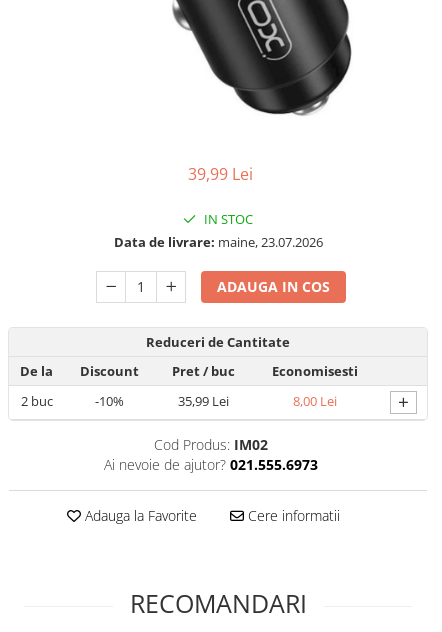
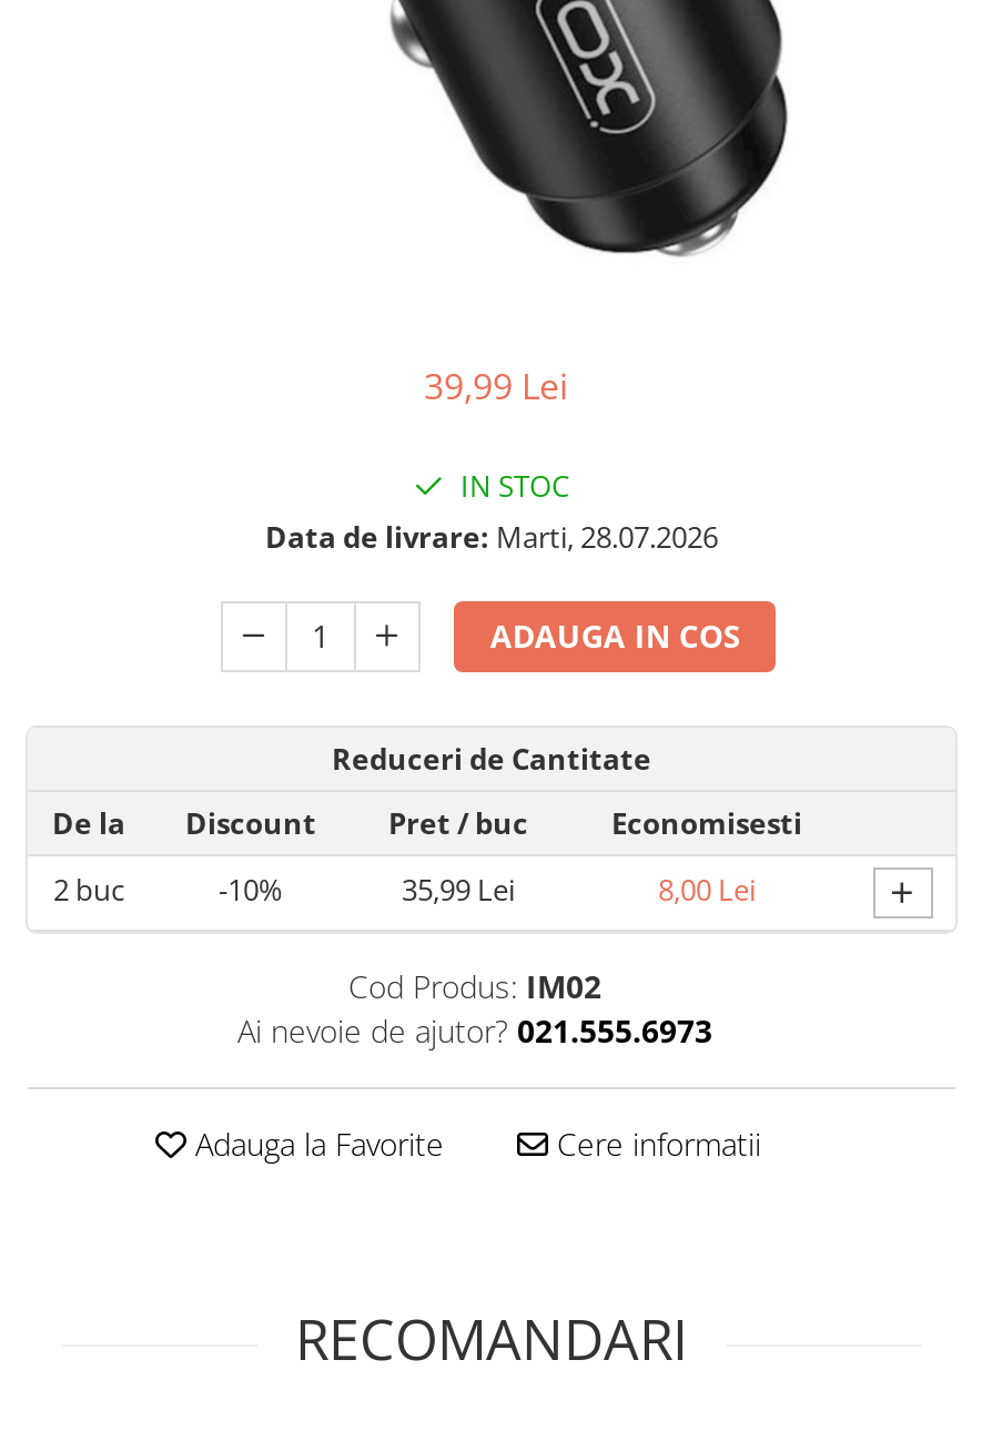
[113,233,322,251] Data de livrare: maine, 23.07.2026 -> [265,518,718,558] Data de livrare: Marti, 28.07.2026

